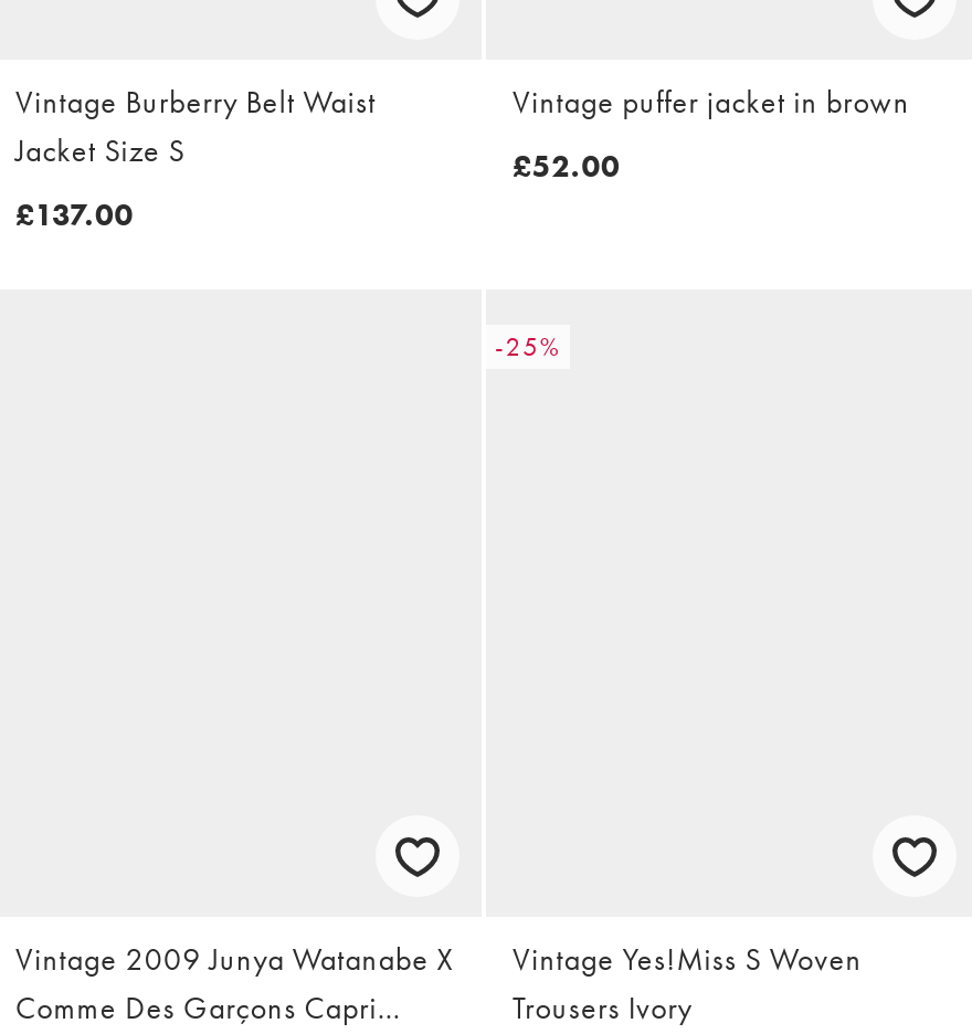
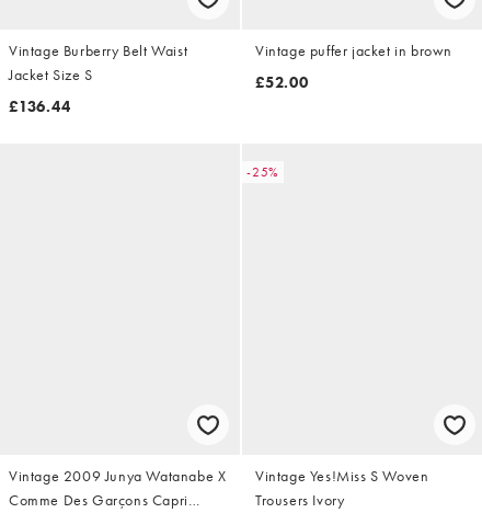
[15,194,134,233] £137.00 -> [9,96,71,116] £136.44

